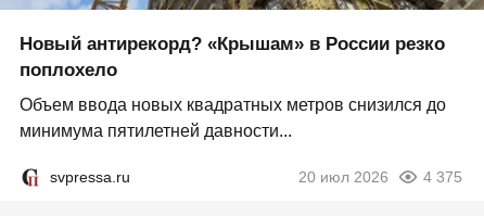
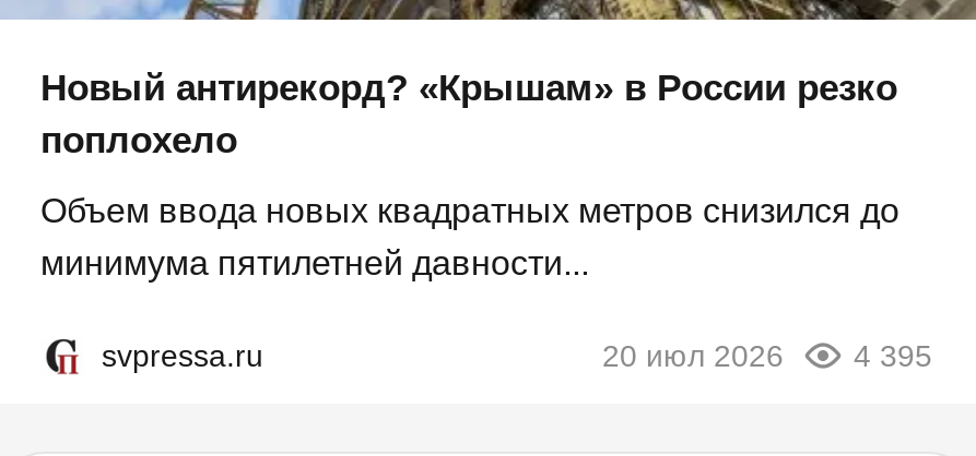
[298,169,462,186] 20 июл 2026 4 375 -> [602,339,932,374] 20 июл 2026 4 395

